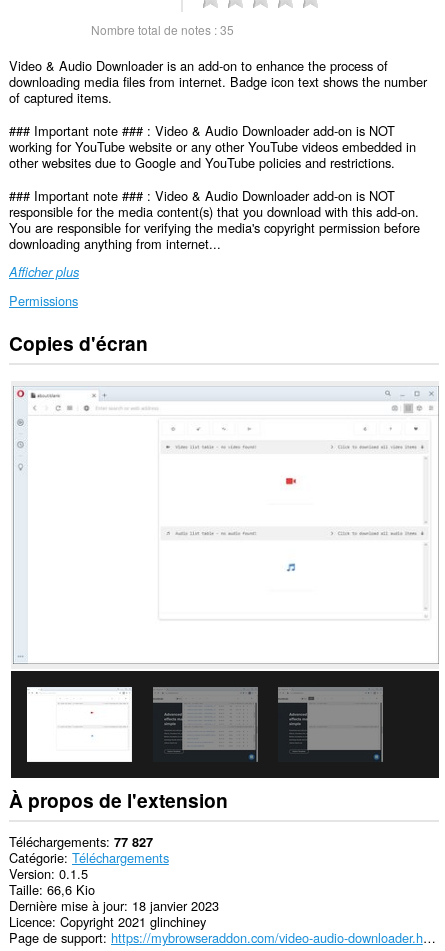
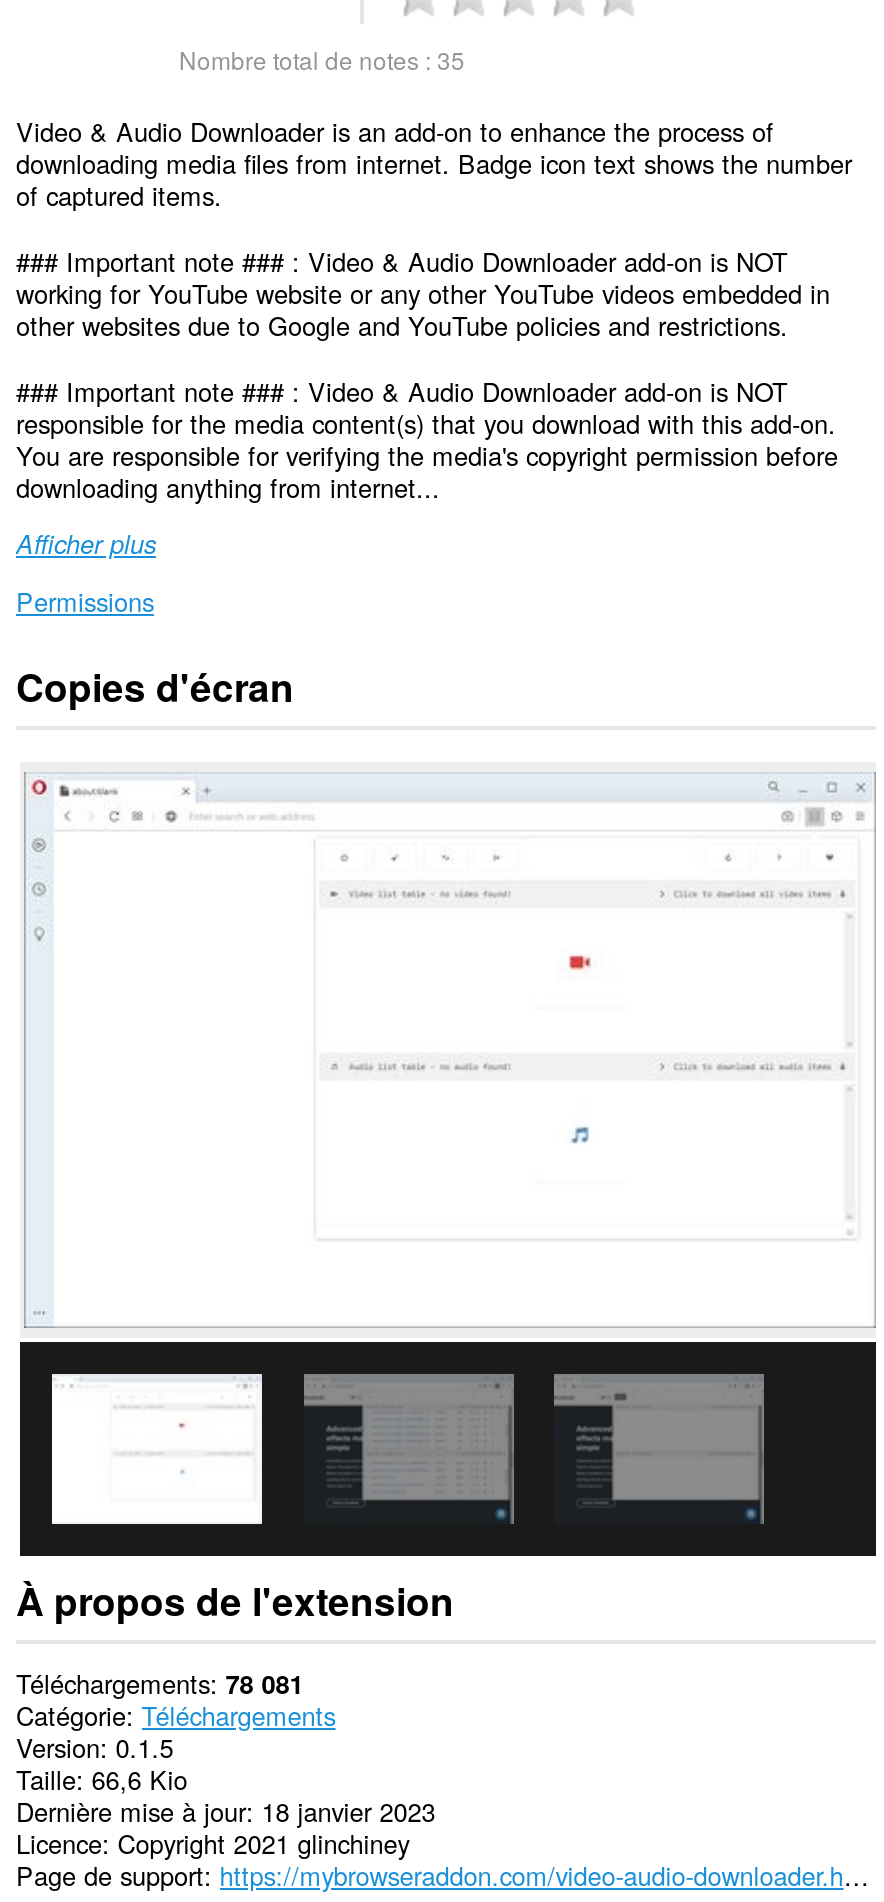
[9,832,153,851] Téléchargements 77 827 -> [16,1665,304,1703] Téléchargements 78 081

